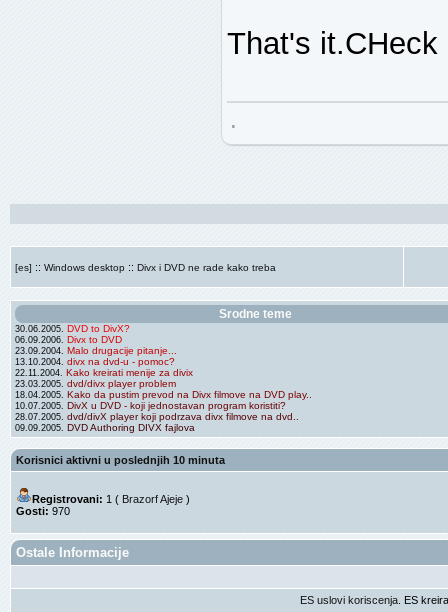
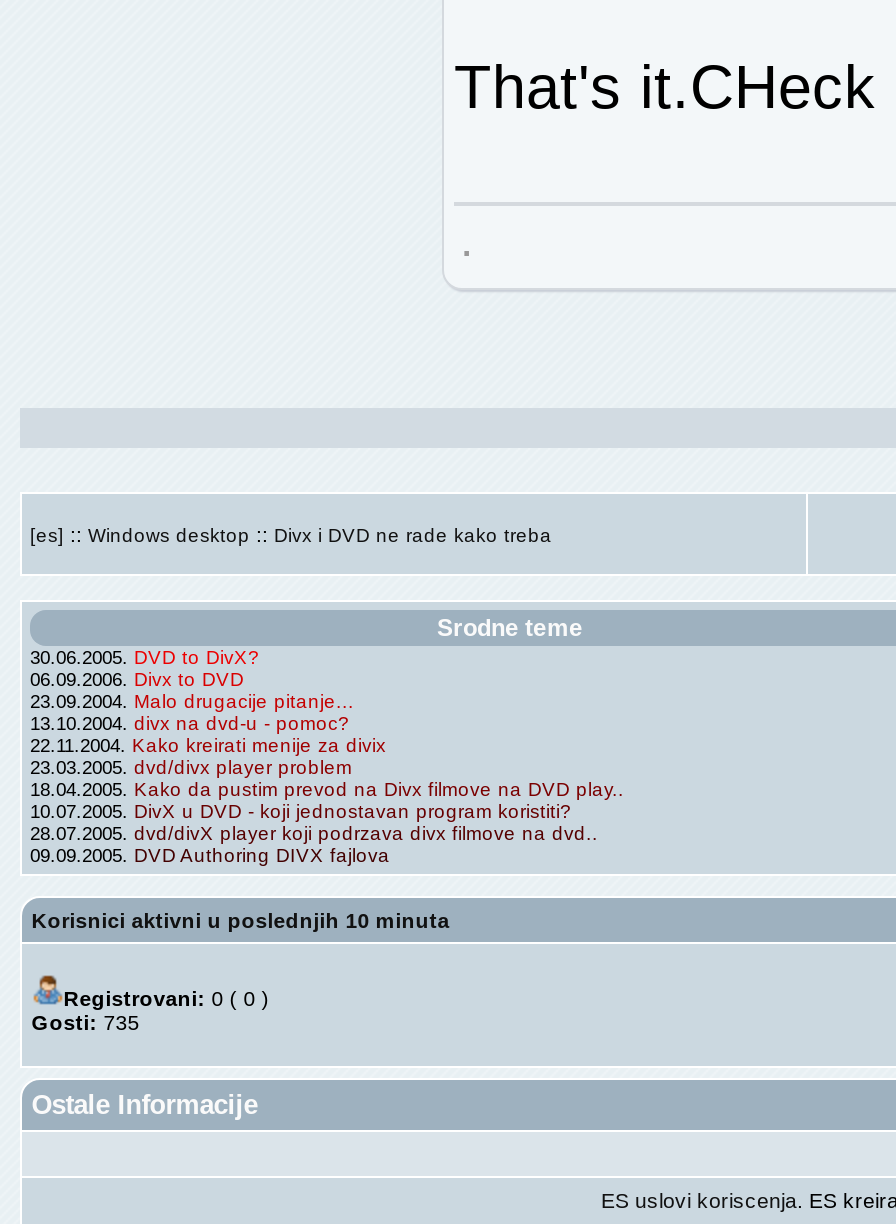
[16,493,190,517] Registrovani: 1 (Brazorf Ajeje) | Gosti:970 -> [32,987,270,1035] Registrovani: 0 ( 0 ) | Gosti:735

